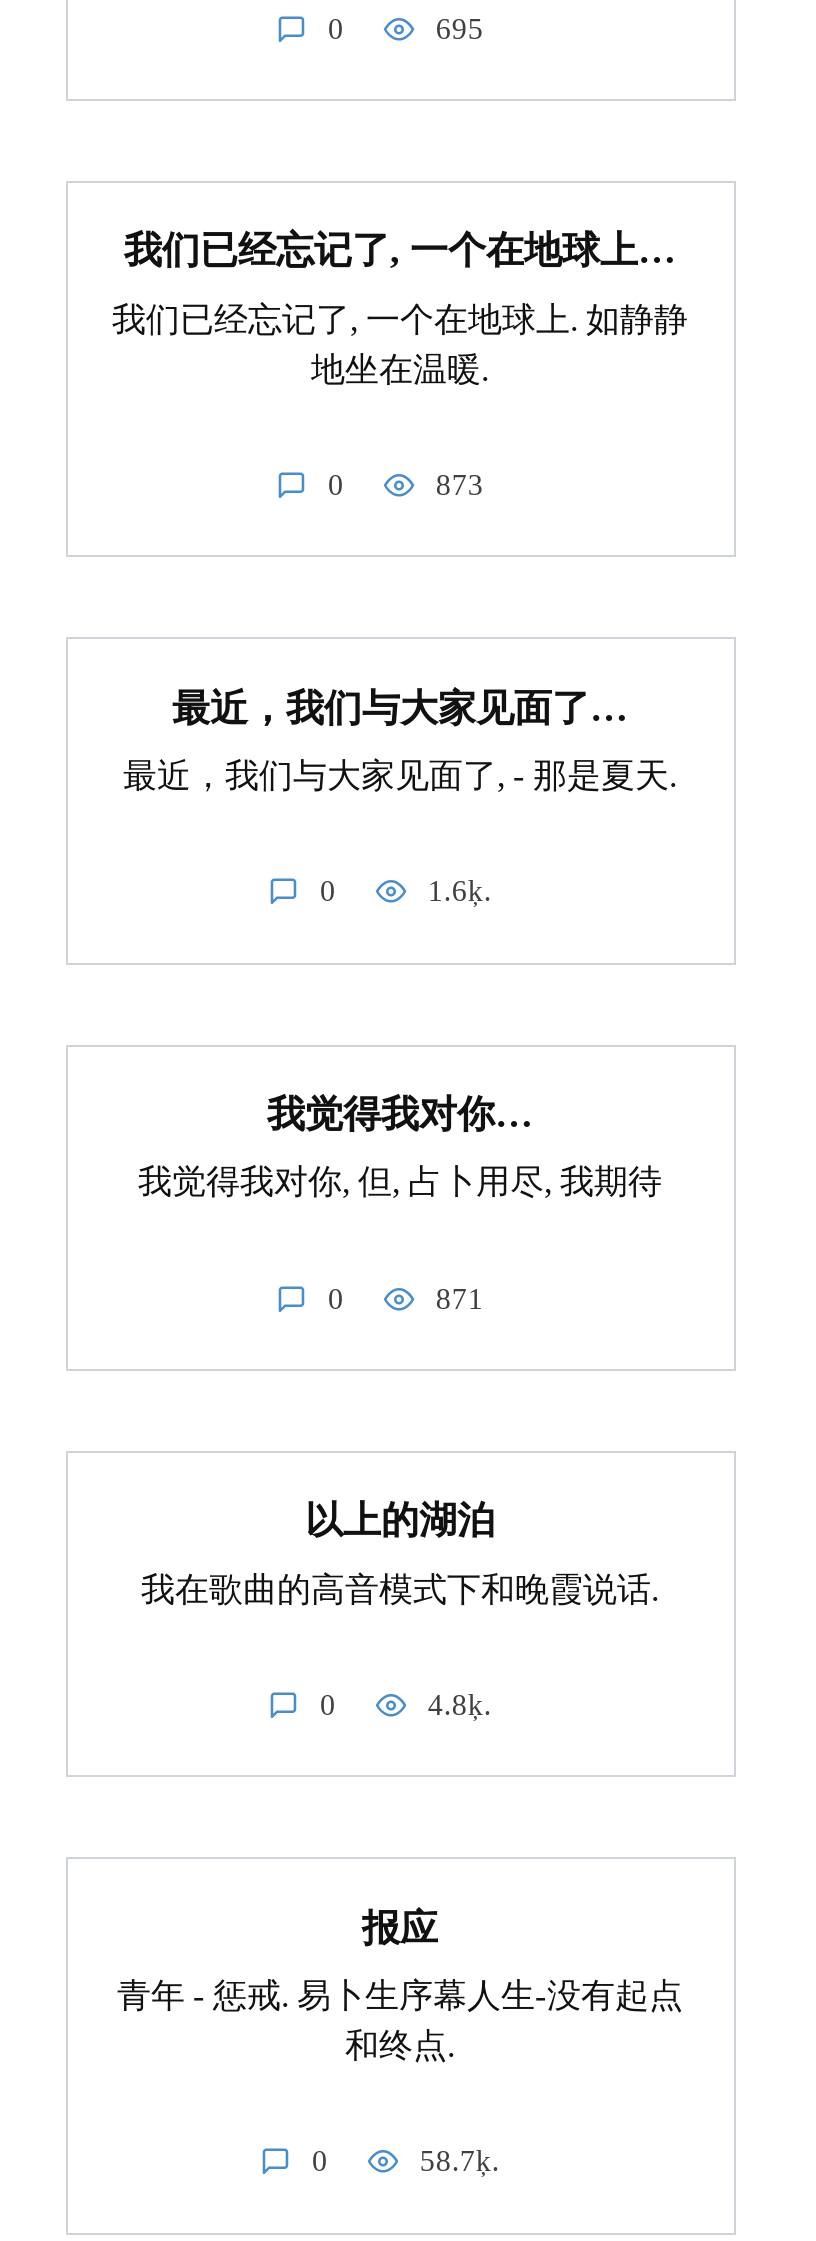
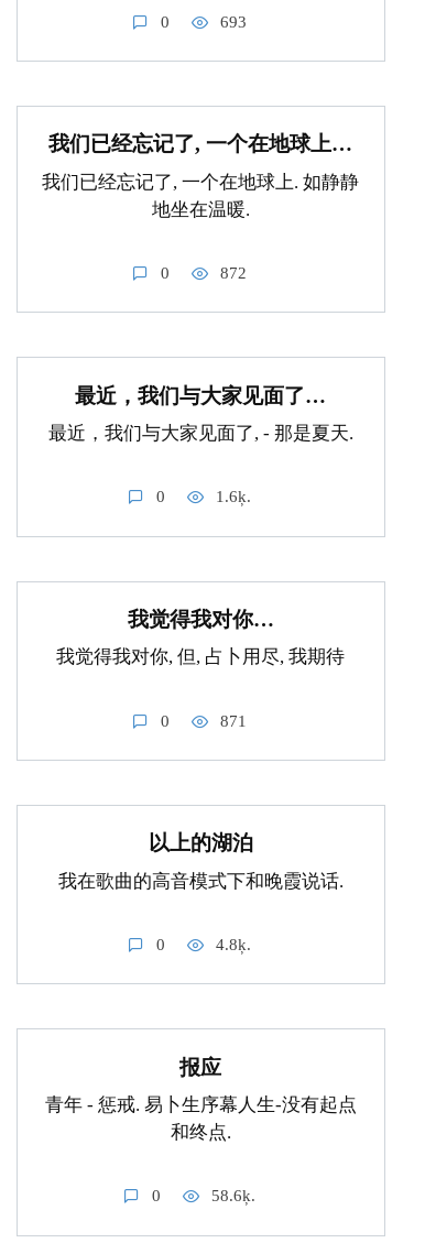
[436,10,484,44] 695 -> [220,12,246,30] 693
[436,467,484,501] 873 -> [220,263,246,282] 872
[420,2143,500,2177] 58.7ķ. -> [211,1186,255,1205] 58.6ķ.

